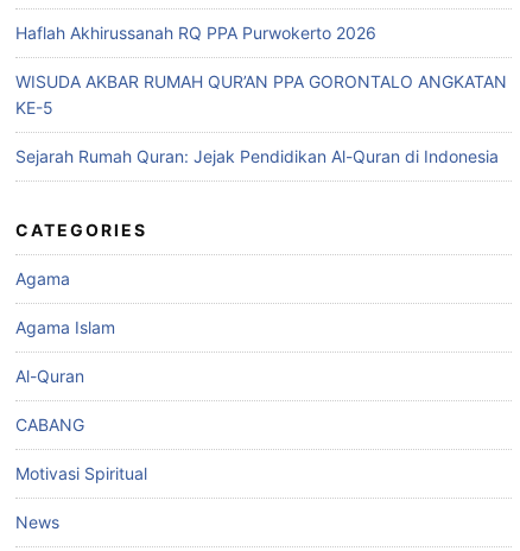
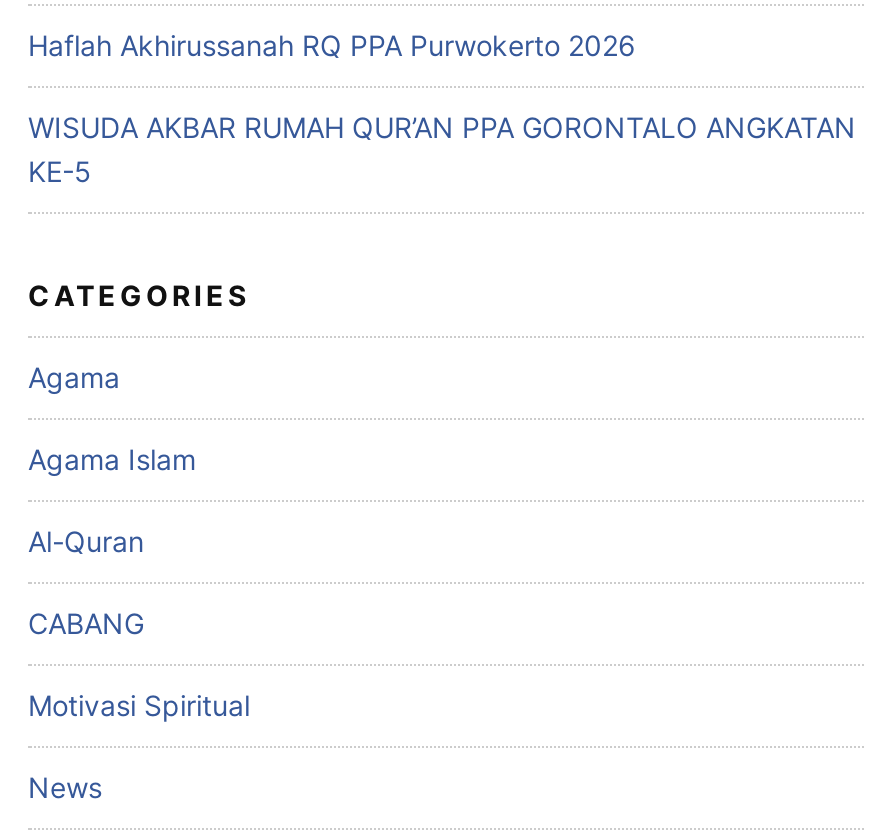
[15,146,499,166] Sejarah Rumah Quran: Jejak Pendidikan Al-Quran di Indonesia -> none

